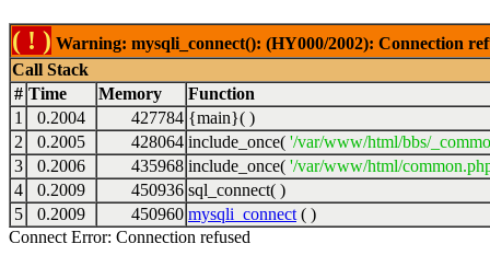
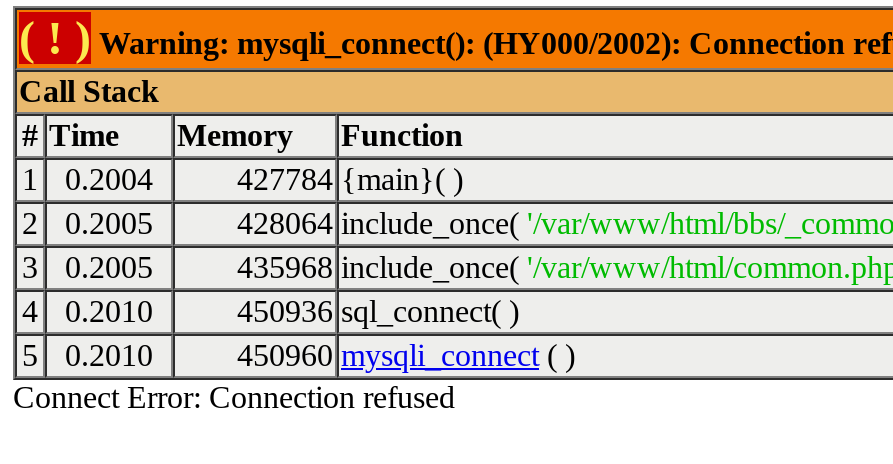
[14,156,85,175] 3 0.2006 -> [22,250,153,284] 3 0.2005
[14,181,85,199] 4 0.2009 -> [22,294,153,328] 4 0.2010
[14,205,85,223] 5 0.2009 -> [22,338,153,372] 5 0.2010

